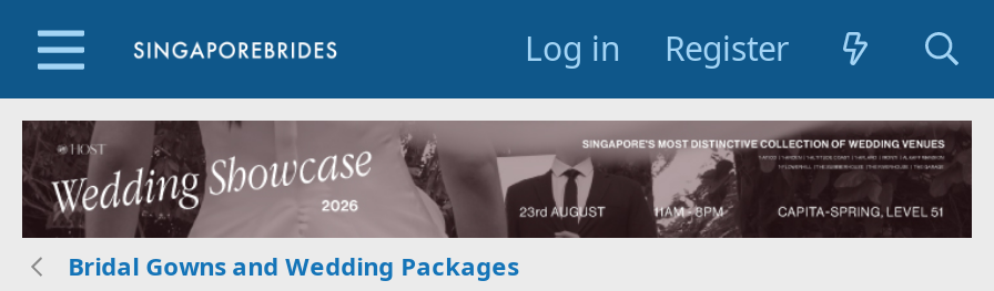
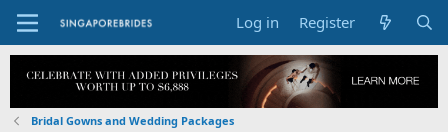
[22,118,972,240] [image] -> [10,54,438,109] [image]

